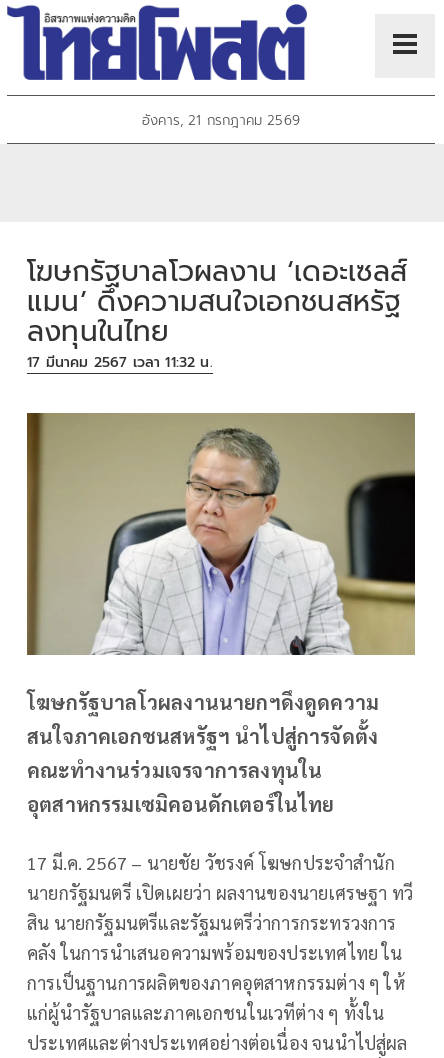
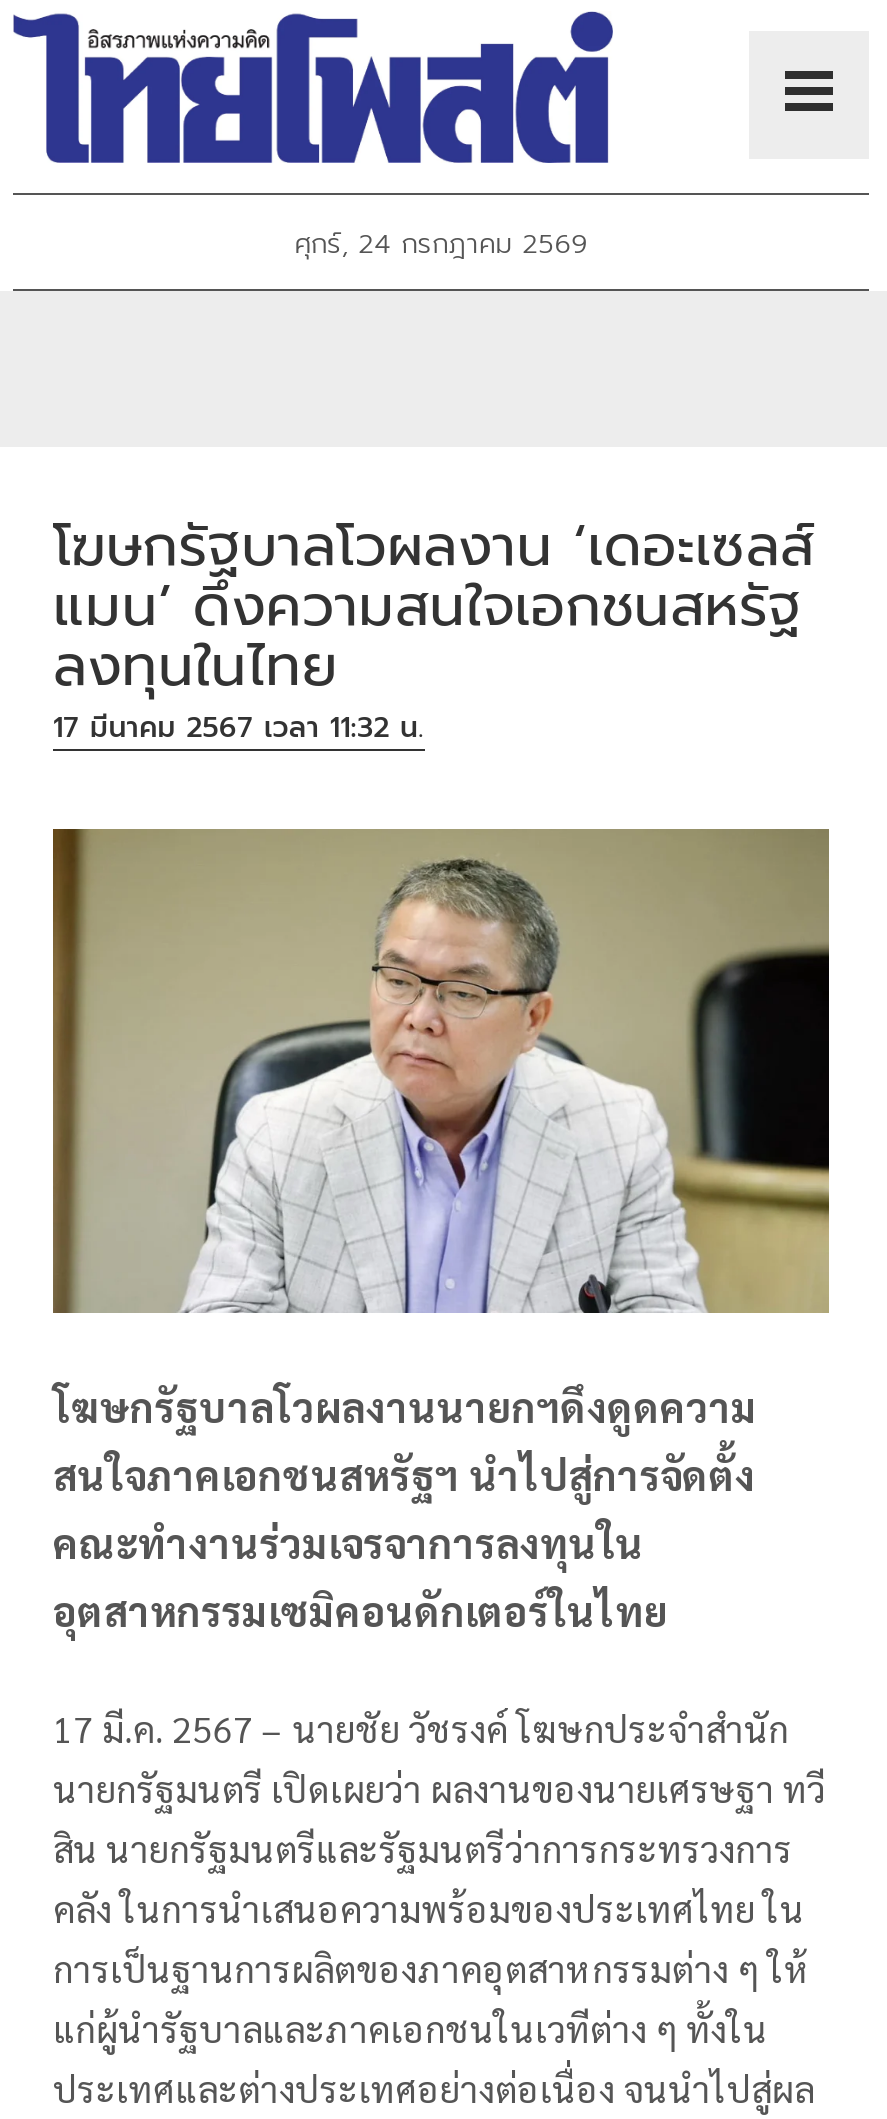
[142,110,300,131] อังคาร, 21 กรกฎาคม 2569 -> [294,224,588,266] ศุกร์, 24 กรกฎาคม 2569

